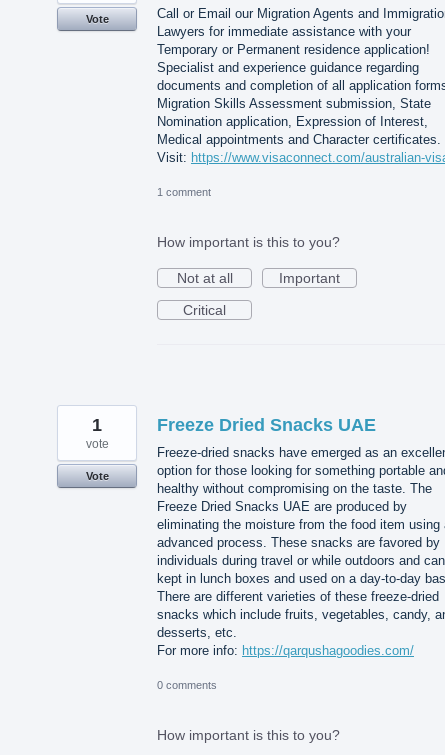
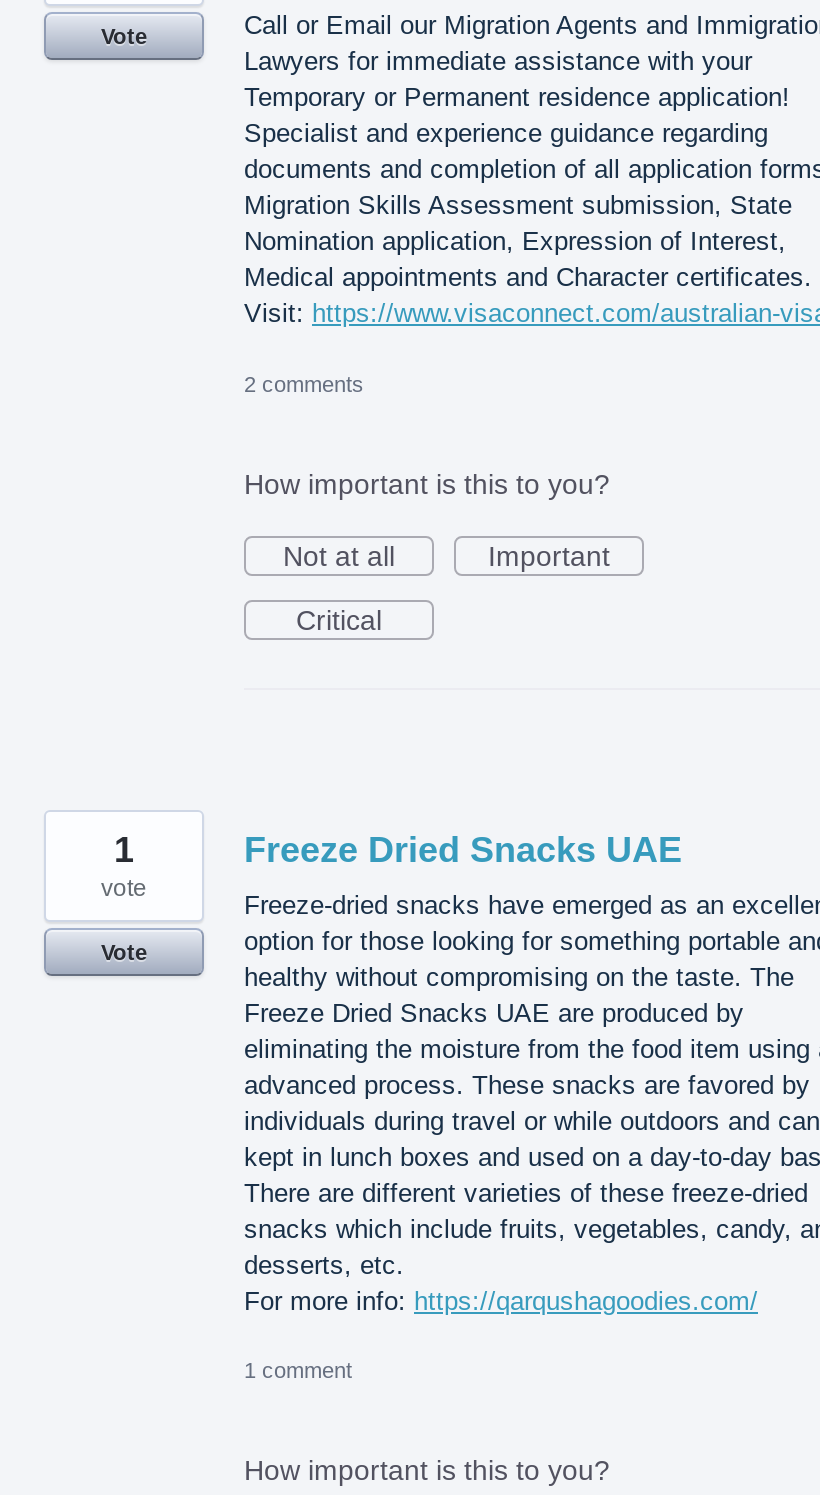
[157,186,211,198] 1 comment -> [244,372,364,396] 2 comments
[157,679,217,691] 0 comments -> [244,1358,352,1382] 1 comment

